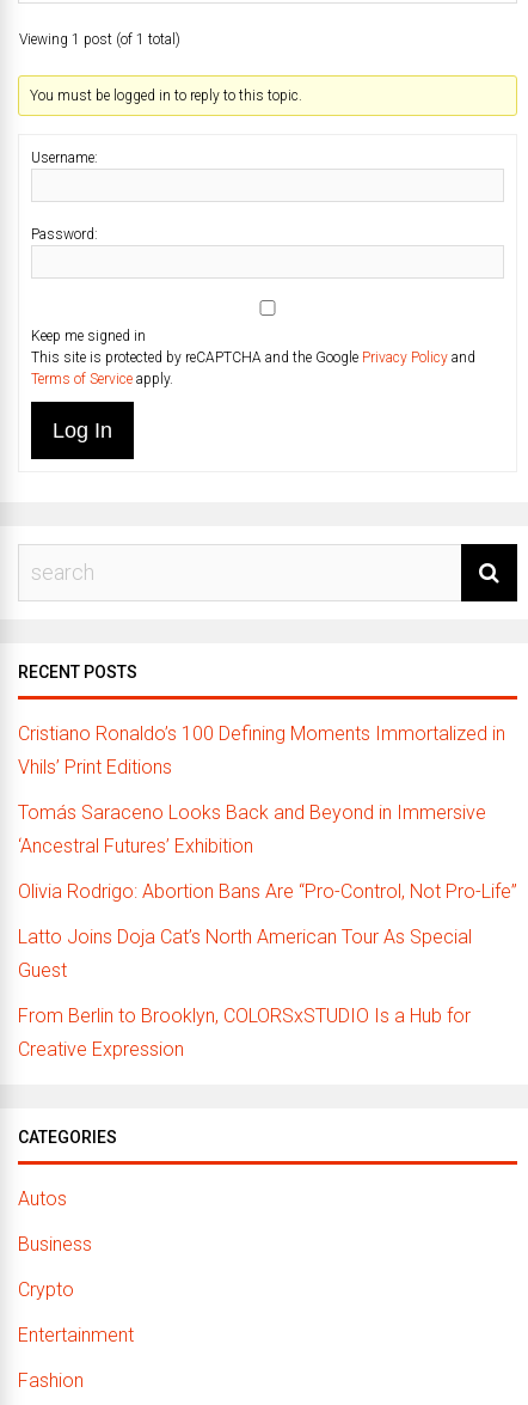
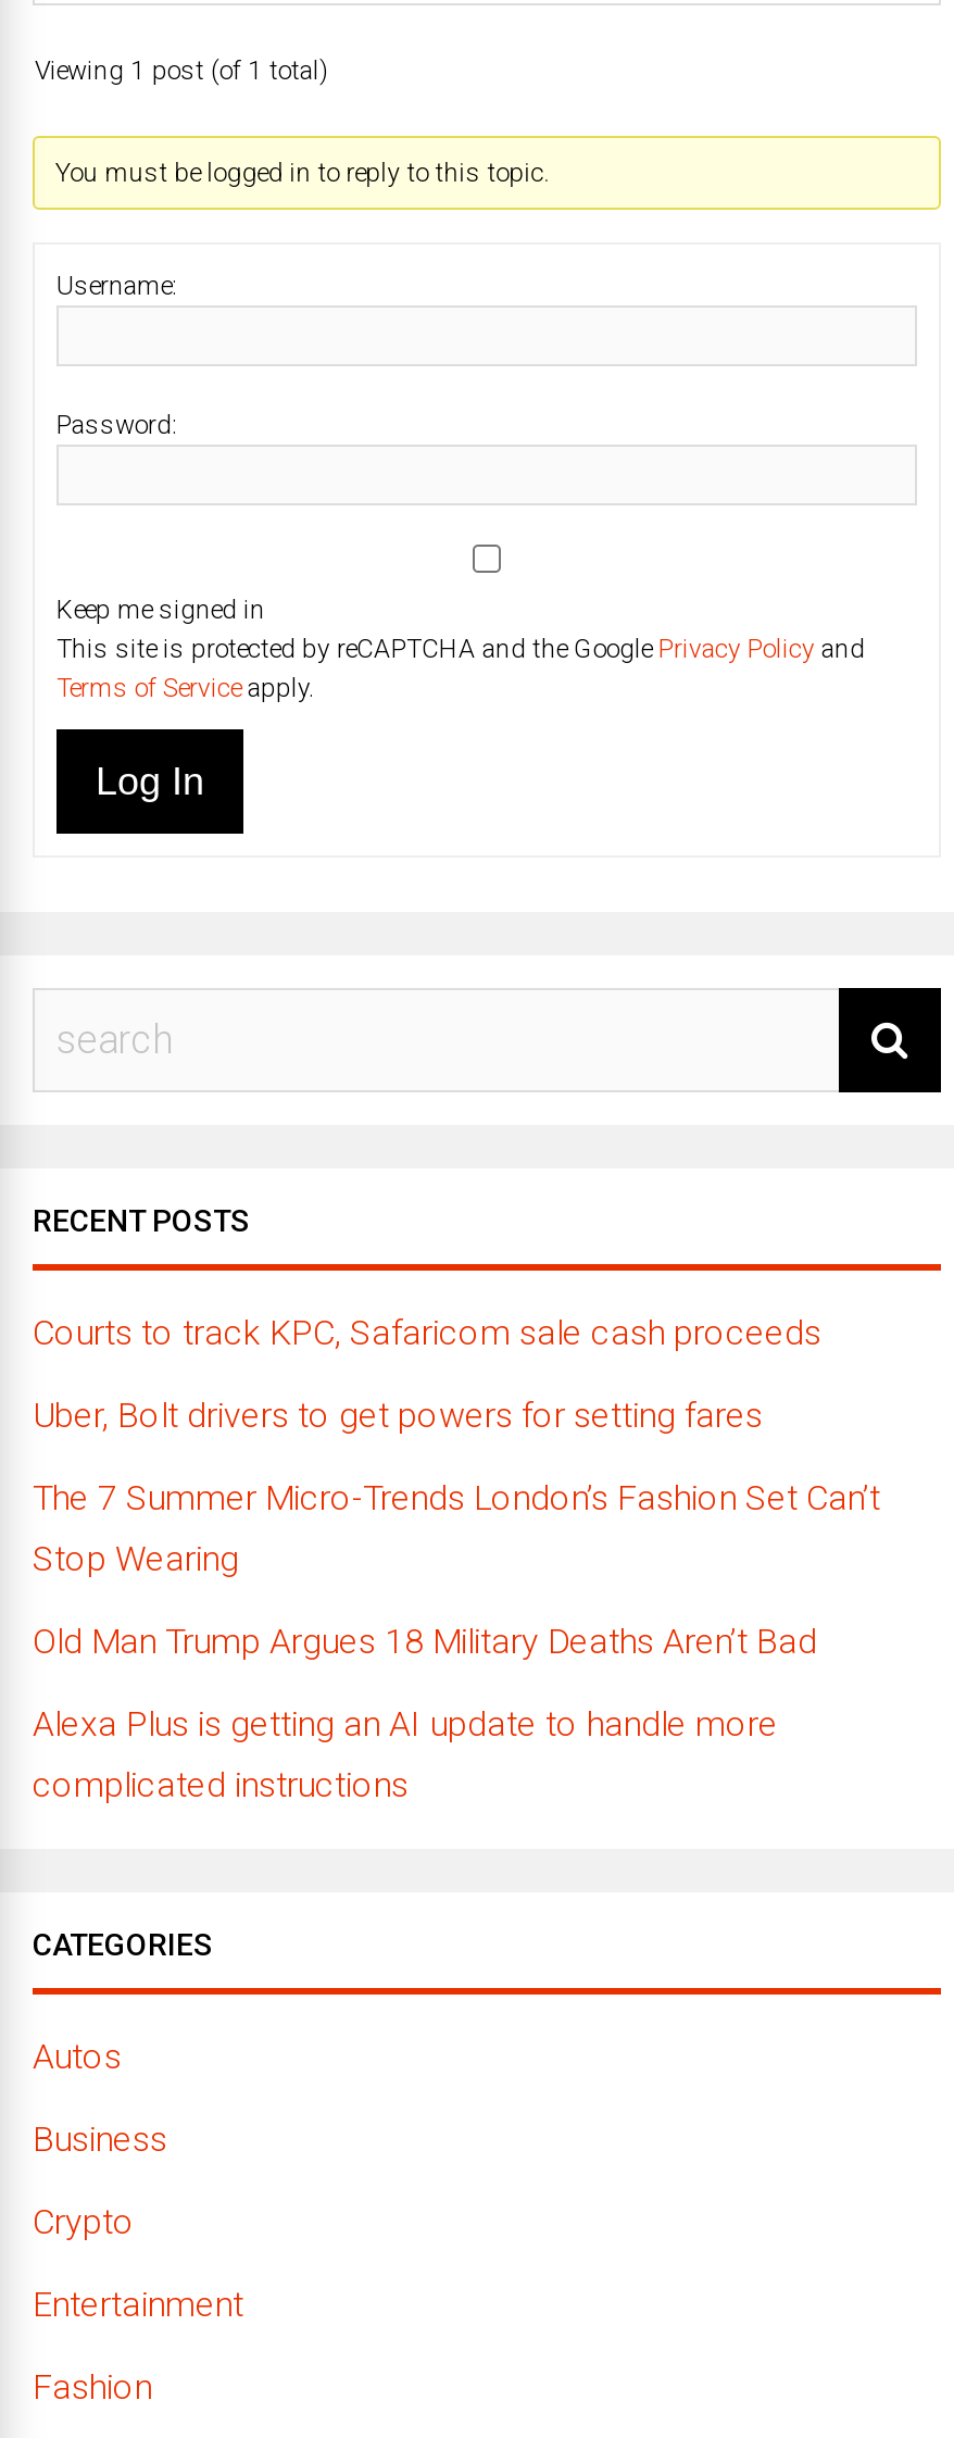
[18,722,517,1060] Cristiano Ronaldo’s 100 Defining Moments Immortalized in | Vhils’ Print Editions | Tomás Saraceno Looks Back and Beyond in Immersive | ‘Ancestral Futures’ Exhibition | Olivia Rodrigo: Abortion Bans Are “Pro-Control, Not Pro-Life” | Latto Joins Doja Cat’s North American Tour As Special | Guest | From Berlin to Brooklyn, COLORSxSTUDIO Is a Hub for | Creative Expression -> [33,1311,880,1805] Courts to track KPC, Safaricom sale cash proceeds | Uber, Bolt drivers to get powers for setting fares | The 7 Summer Micro-Trends London’s Fashion Set Can’t | Stop Wearing | Old Man Trump Argues 18 Military Deaths Aren’t Bad | Alexa Plus is getting an AI update to handle more | complicated instructions

